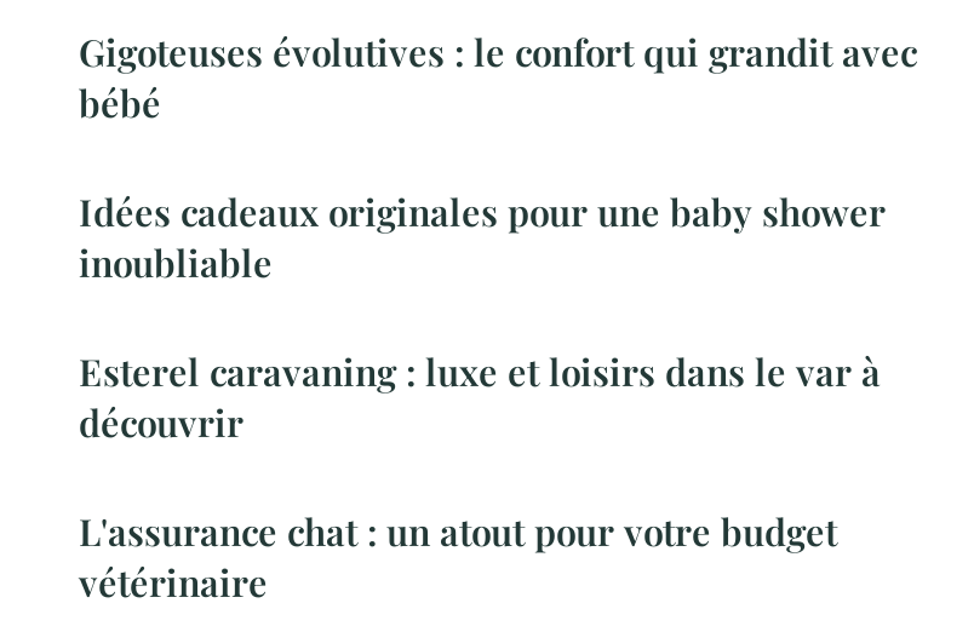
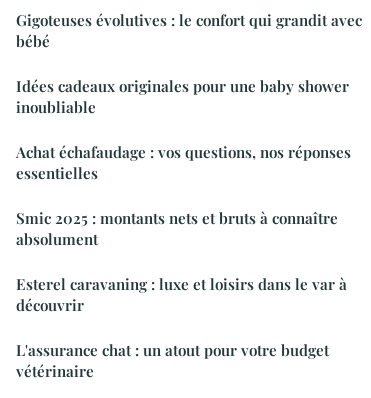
none -> [16,141,351,248] Achat échafaudage : vos questions, nos réponses | essentielles | Smic 2025 : montants nets et bruts à connaître | absolument

